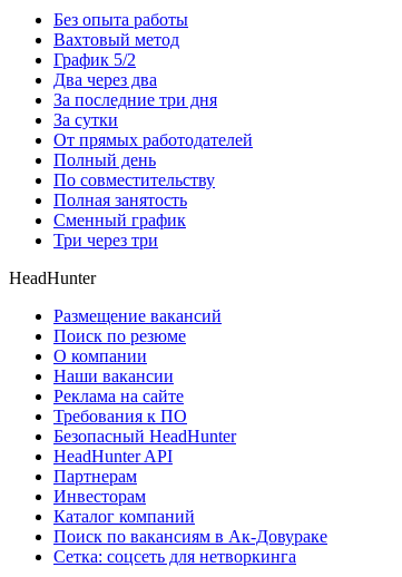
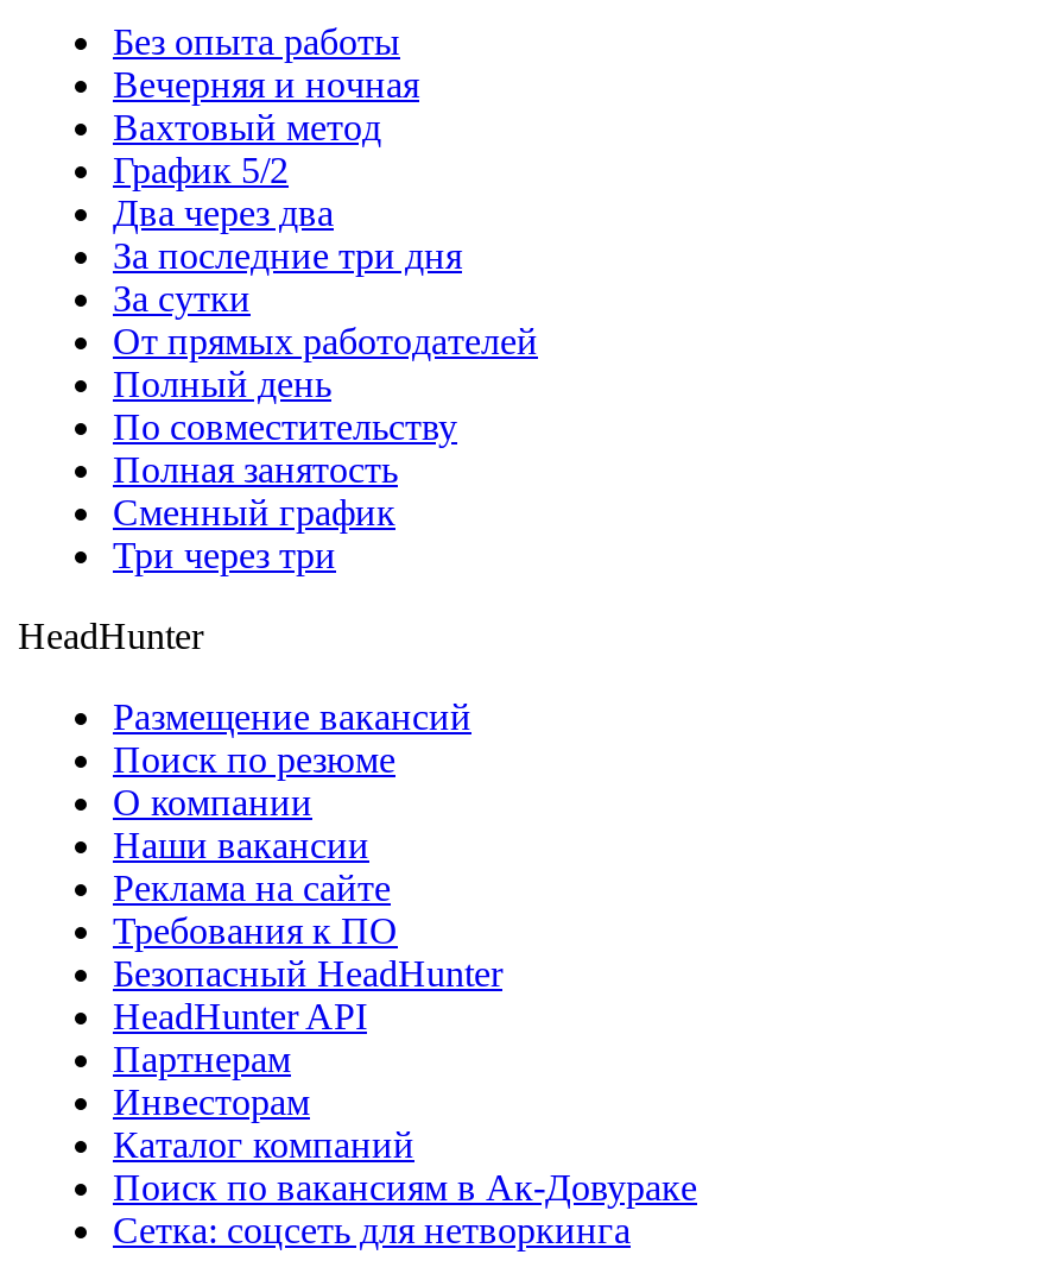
none -> [113,64,419,104] Вечерняя и ночная

